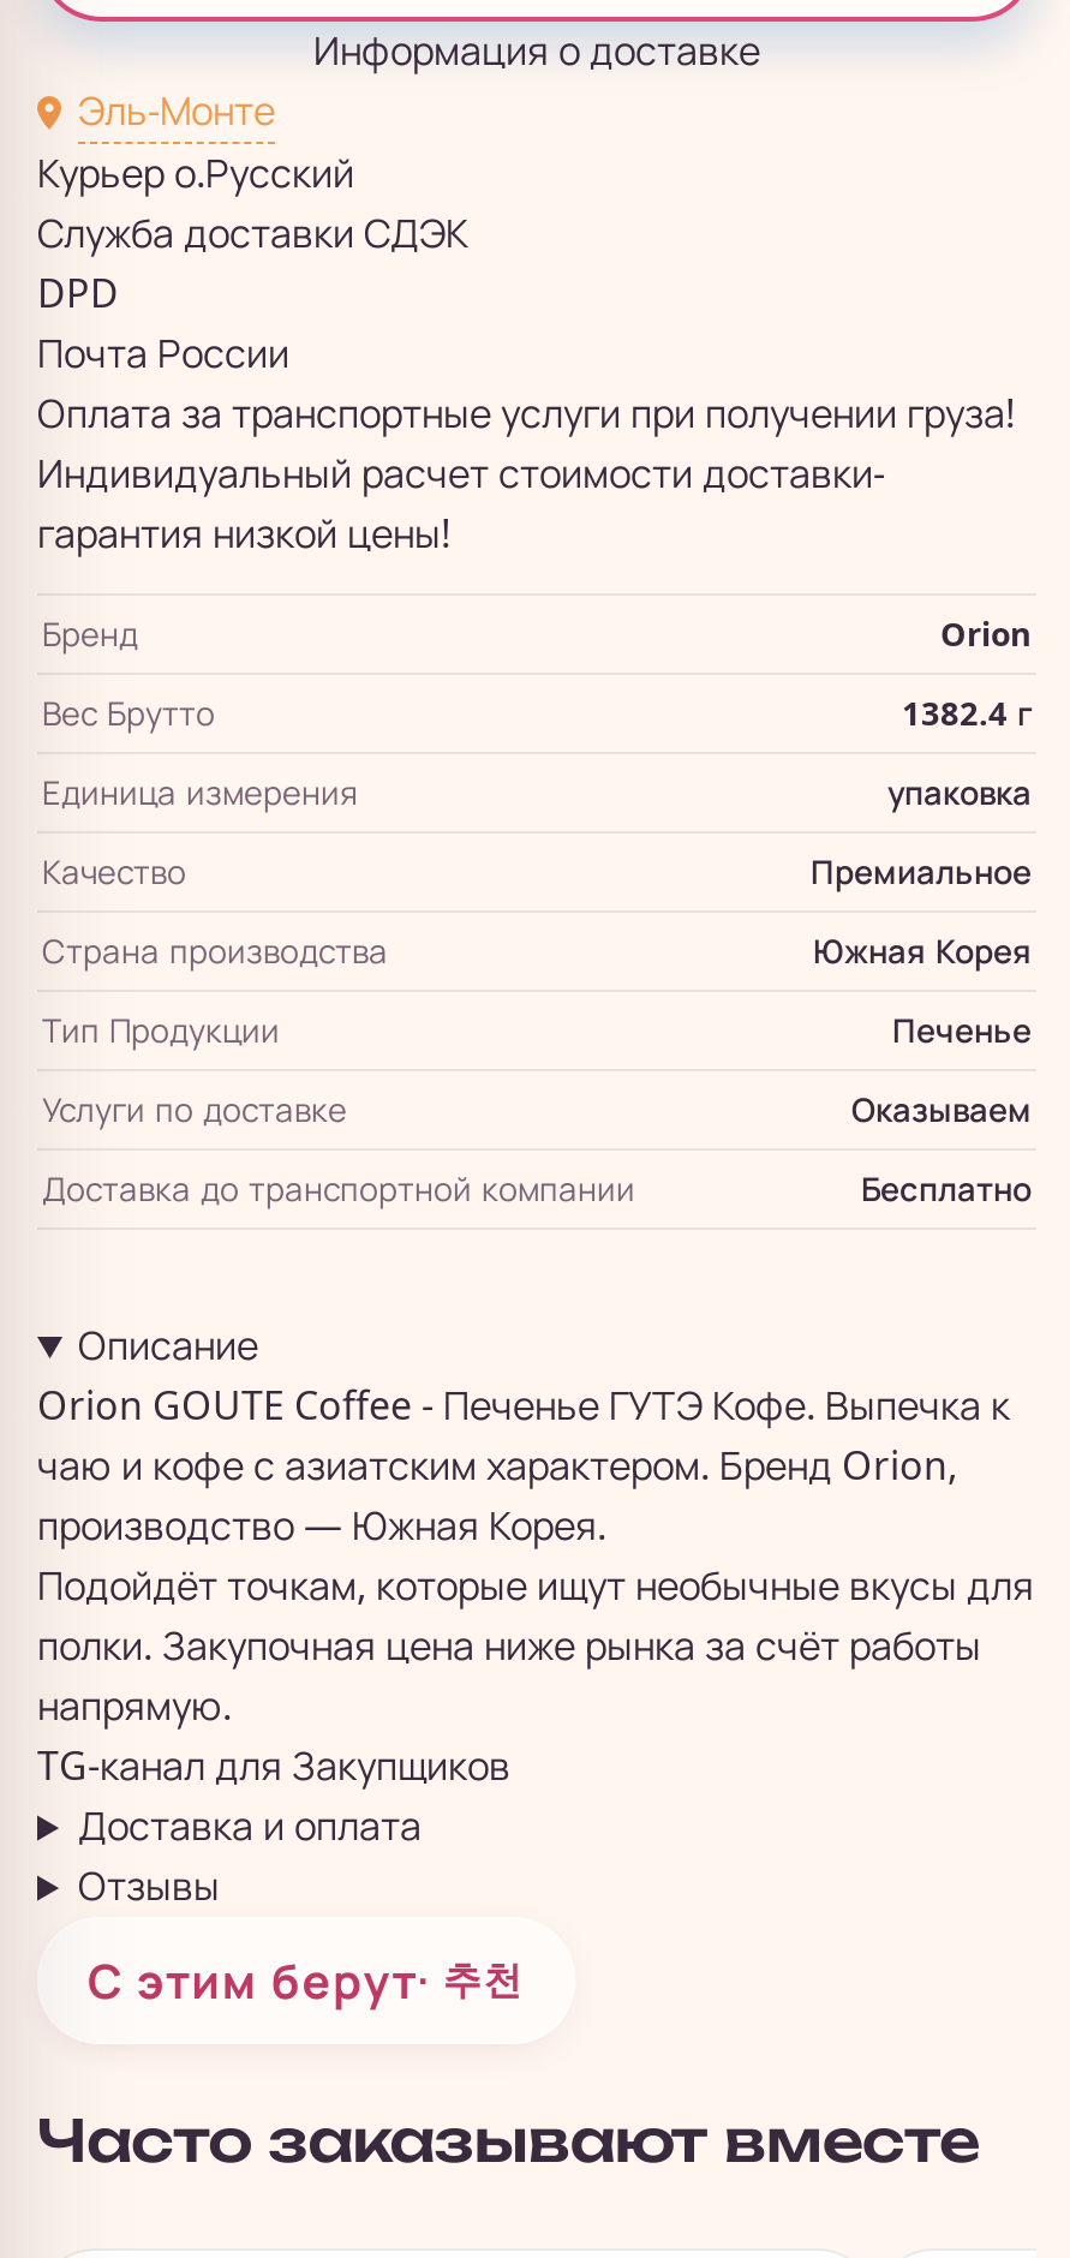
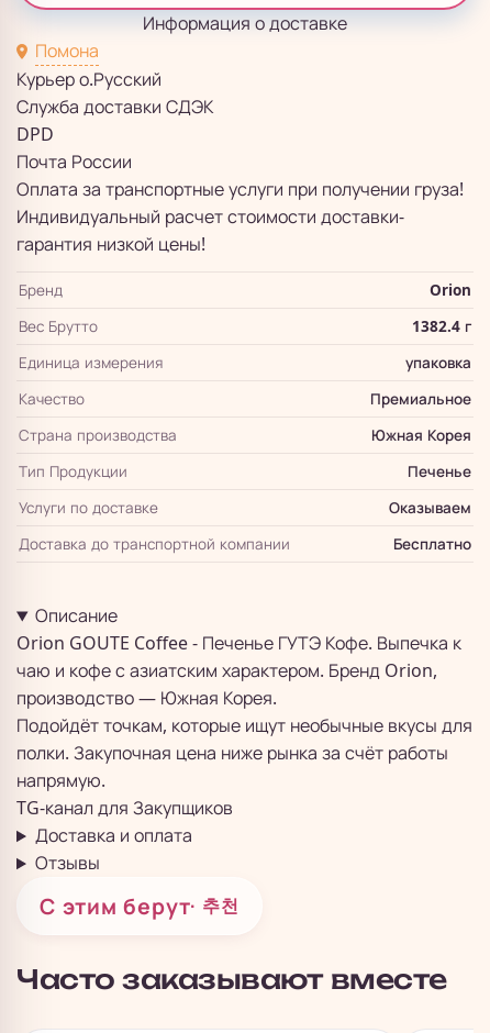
[78,85,275,138] Эль-Монте -> [35,39,99,63] Помона

